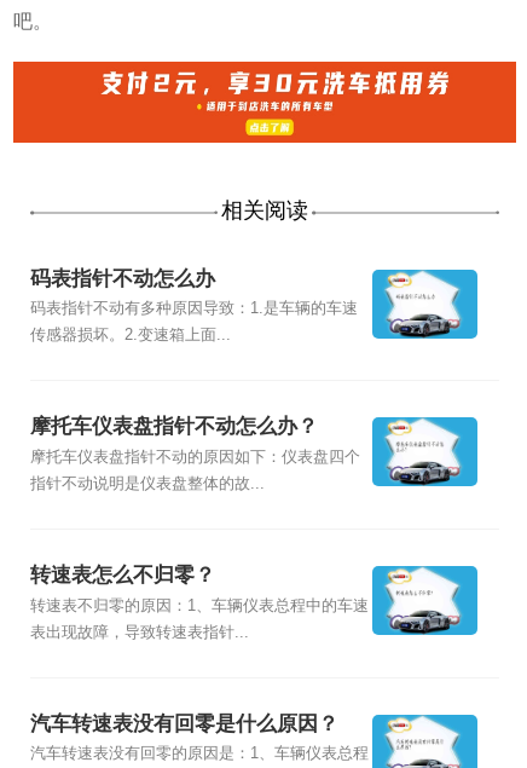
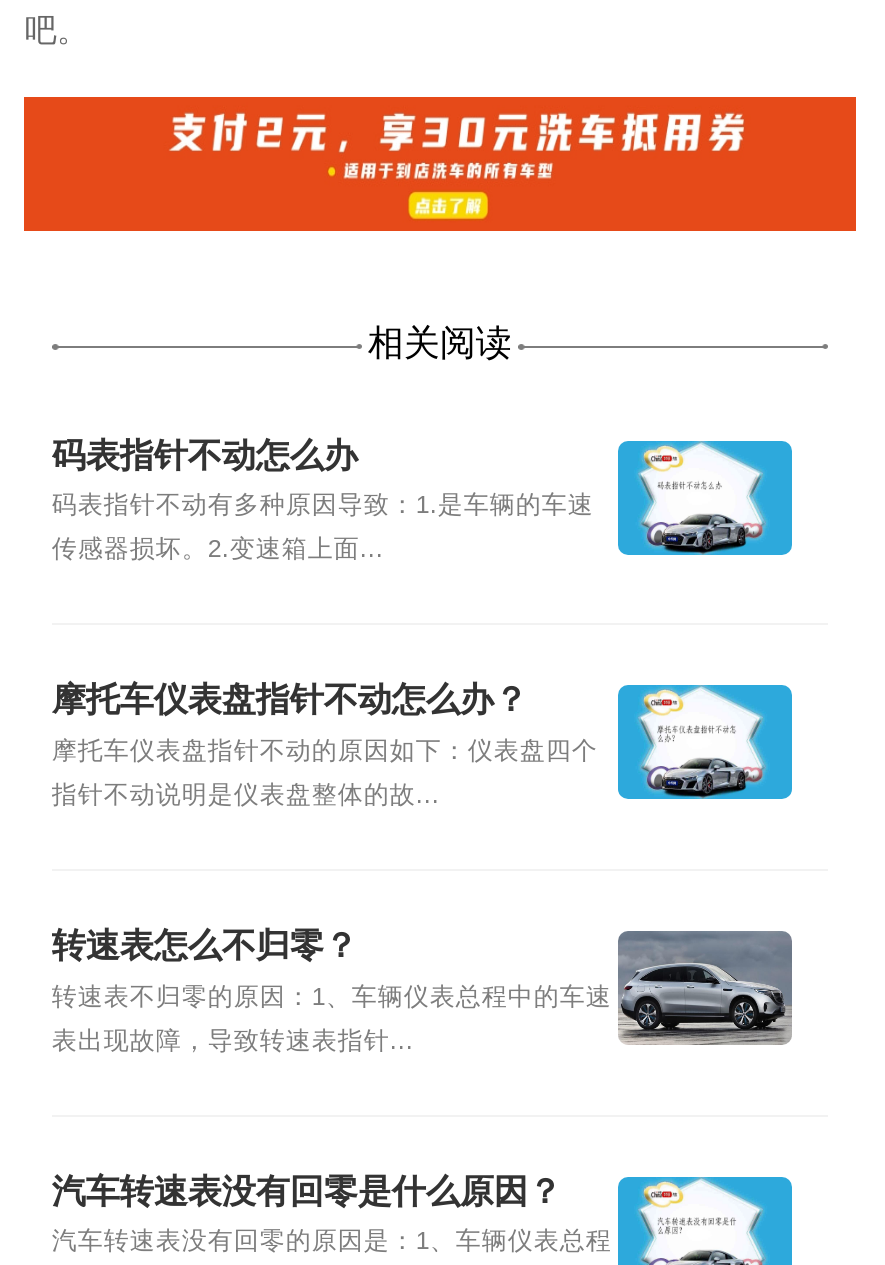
[371,566,479,636] [image] -> [618,931,794,1047] [image]

